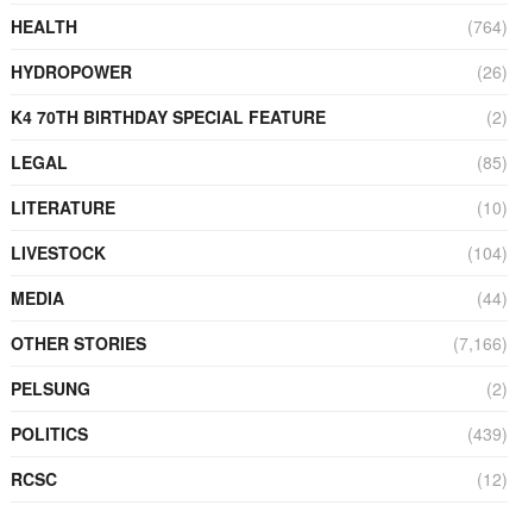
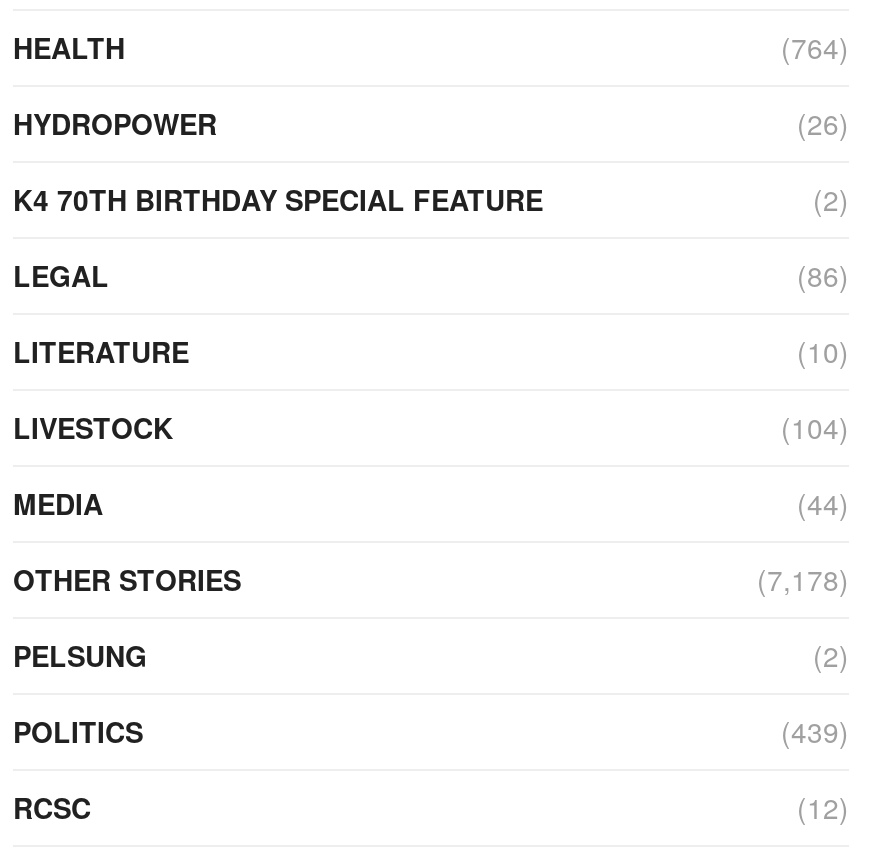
[477,150,508,174] (85) -> [797,255,849,295] (86)
[453,331,508,355] (7,166) -> [757,559,849,599] (7,178)

